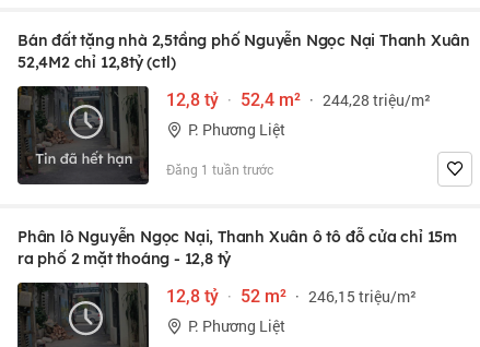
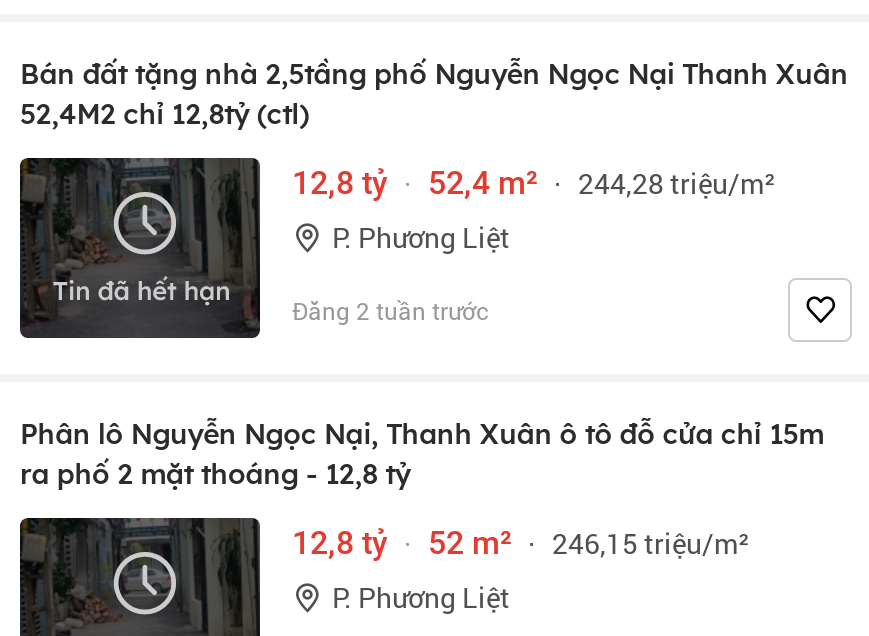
[166,160,273,178] Đăng 1 tuần trước -> [292,294,488,326] Đăng 2 tuần trước

